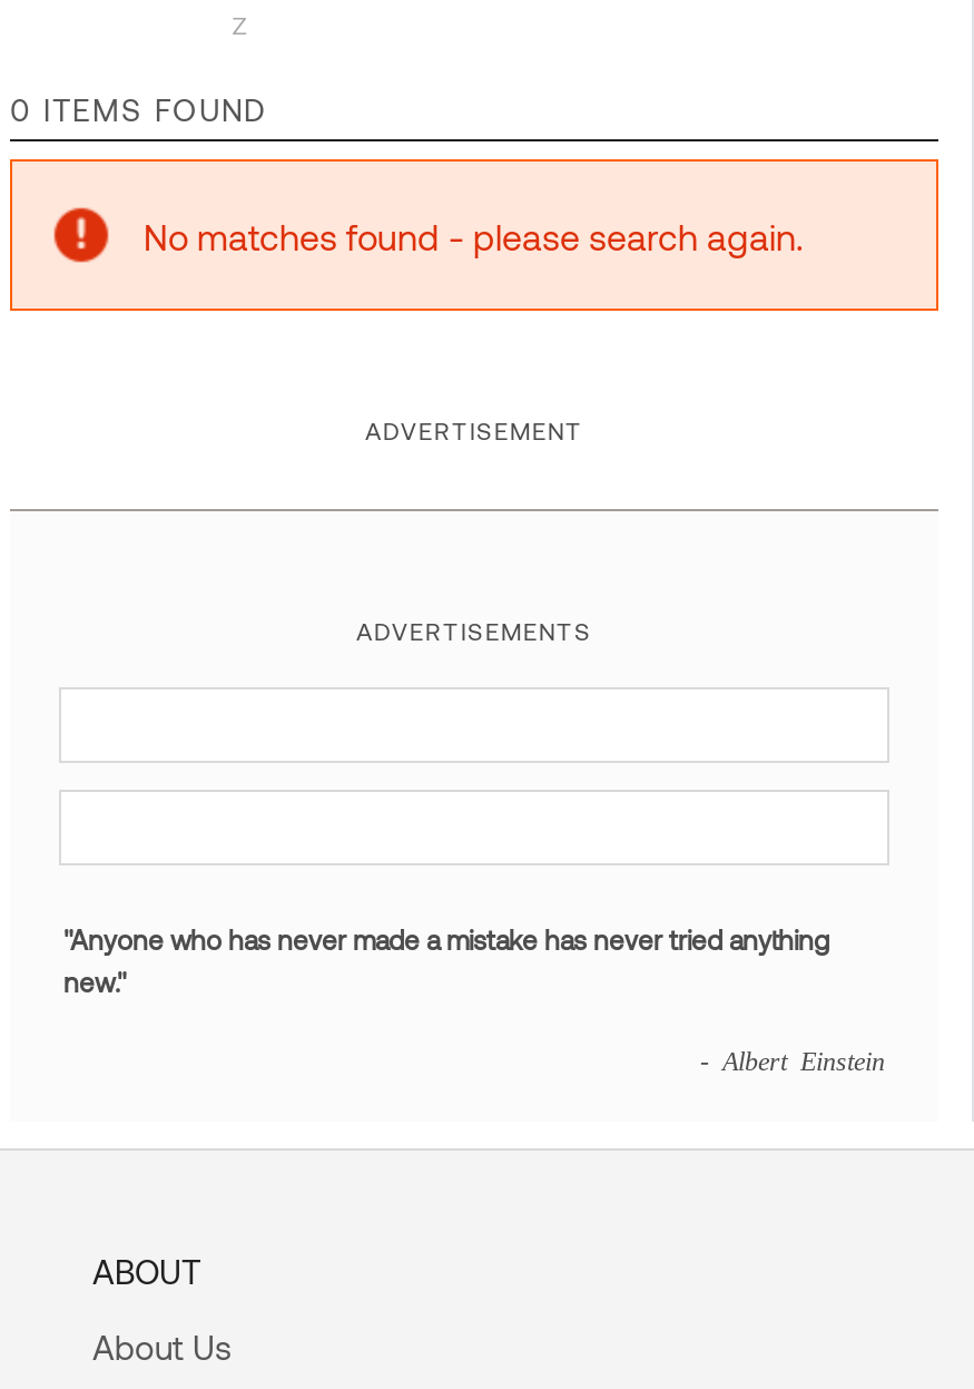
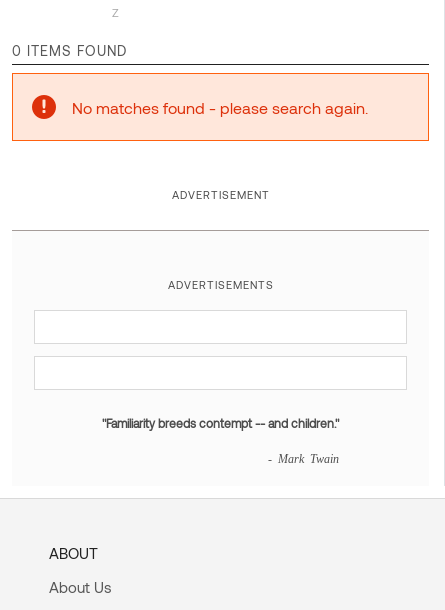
[63,924,829,998] "Anyone who has never made a mistake has never tried anything | new." -> [102,416,339,430] "Familiarity breeds contempt -- and children."
[700,1047,885,1074] - Albert Einstein -> [268,452,339,464] - Mark Twain

